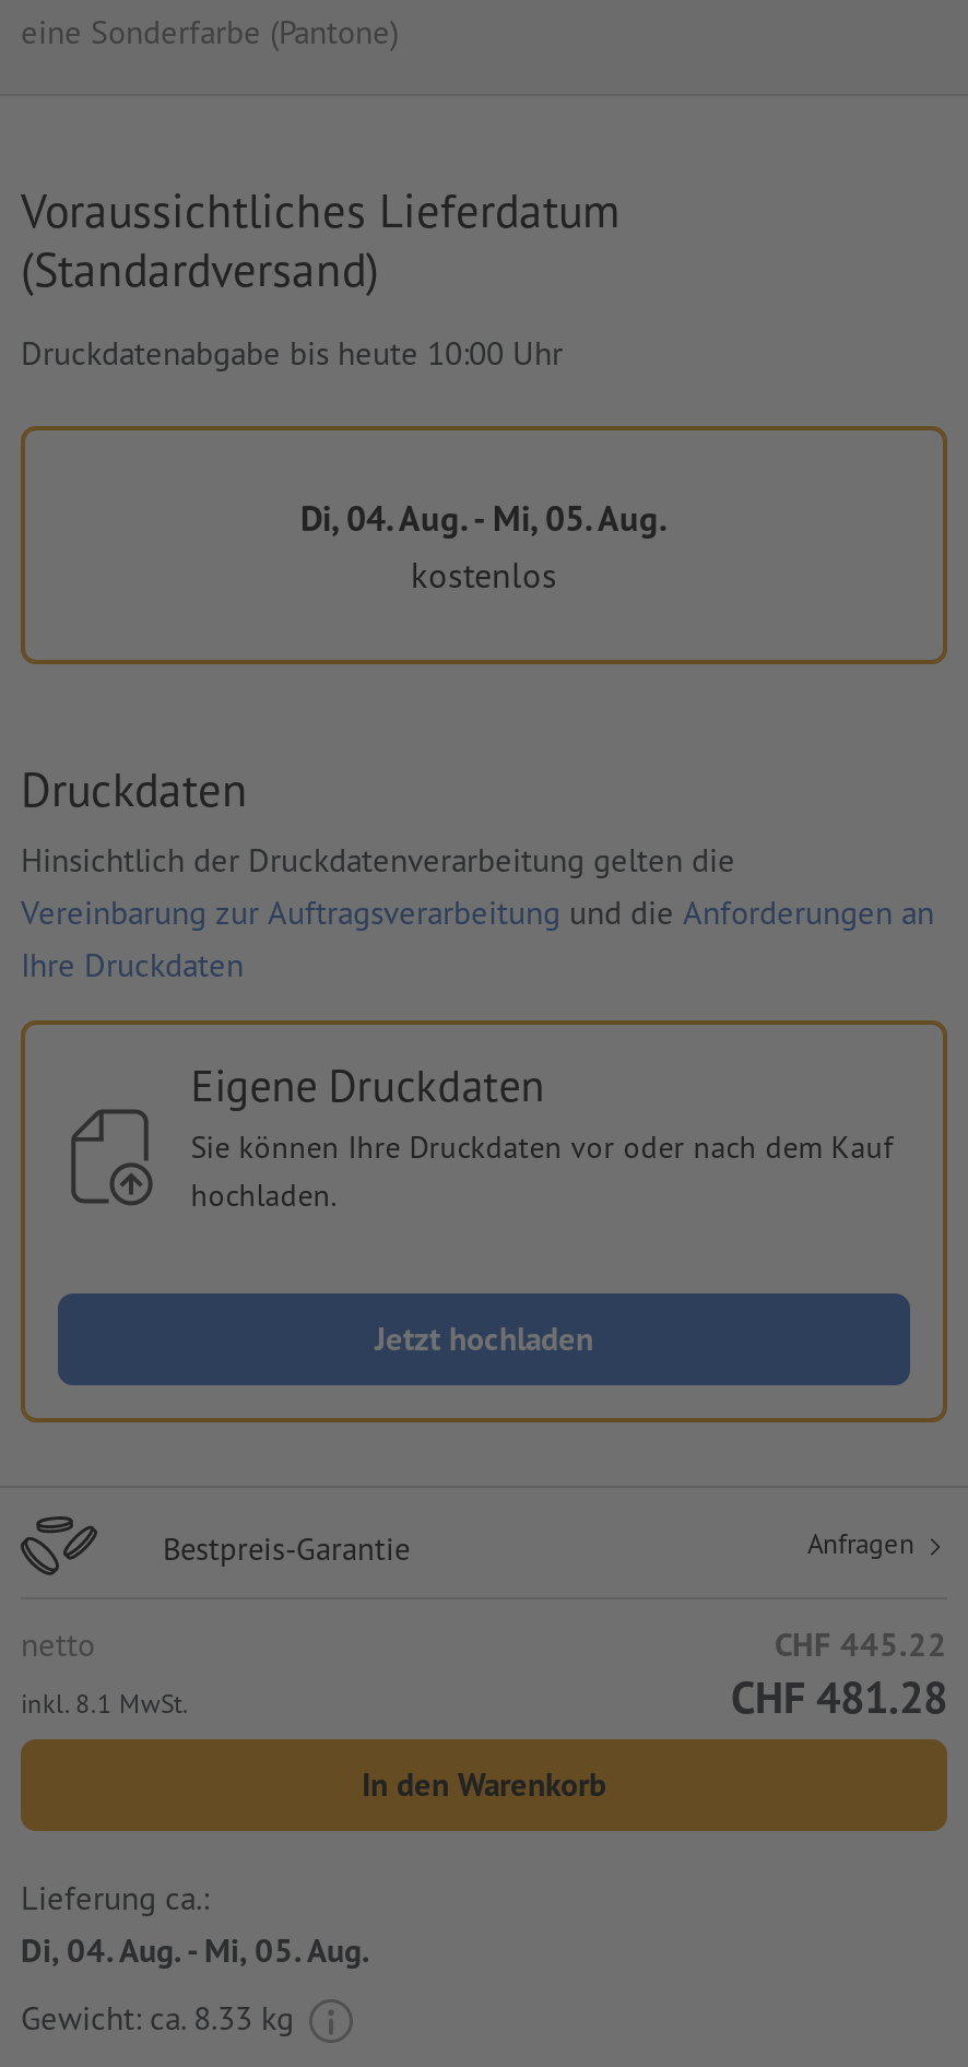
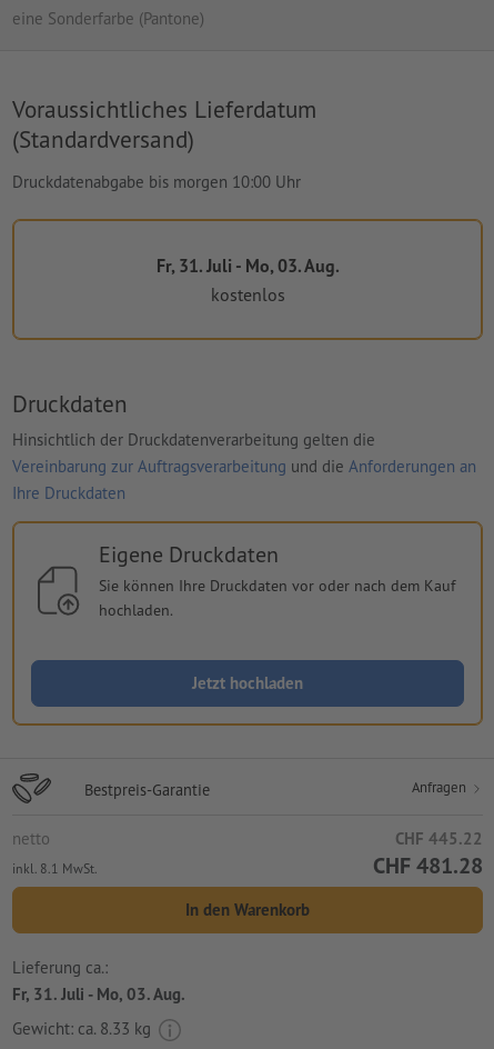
[21,332,563,373] Druckdatenabgabe bis heute 10:00 Uhr -> [12,171,301,192] Druckdatenabgabe bis morgen 10:00 Uhr
[300,496,668,539] Di, 04. Aug. - Mi, 05. Aug. -> [156,254,339,277] Fr, 31. Juli - Mo, 03. Aug.
[21,1930,370,1972] Di, 04. Aug. - Mi, 05. Aug. -> [12,984,185,1005] Fr, 31. Juli - Mo, 03. Aug.

